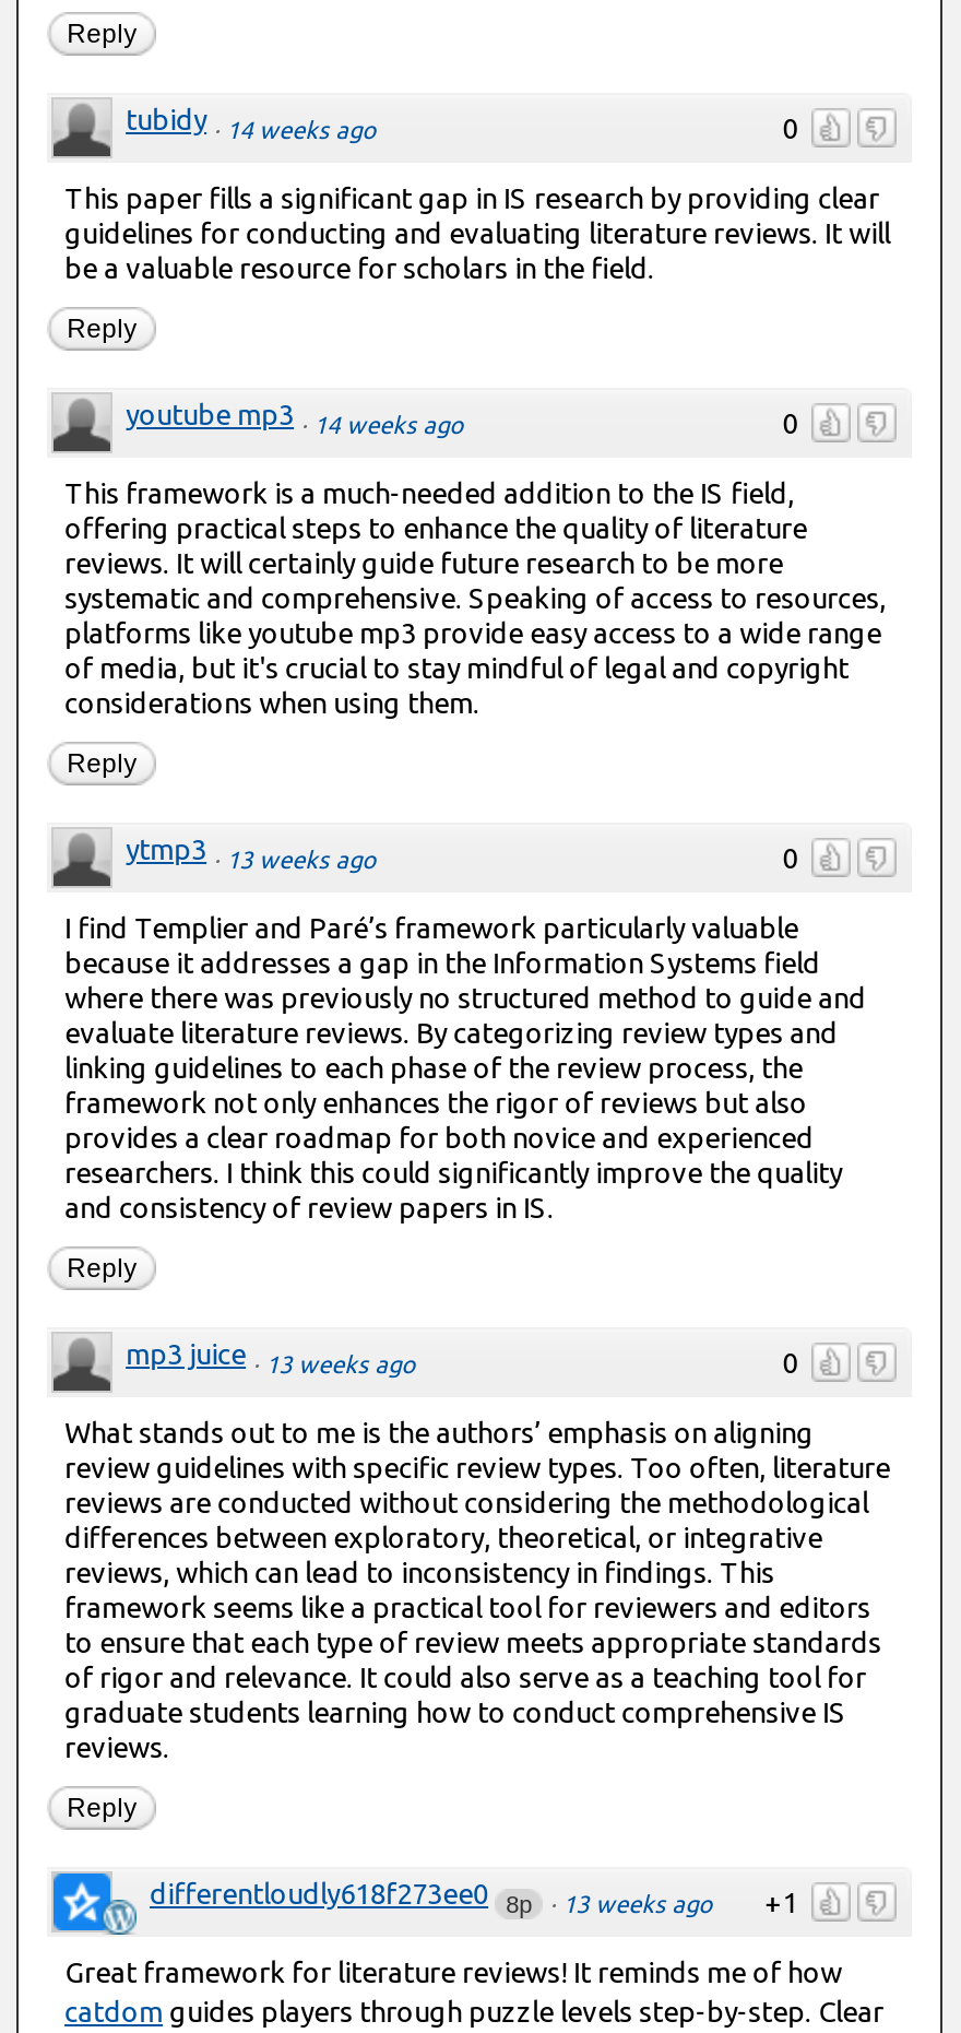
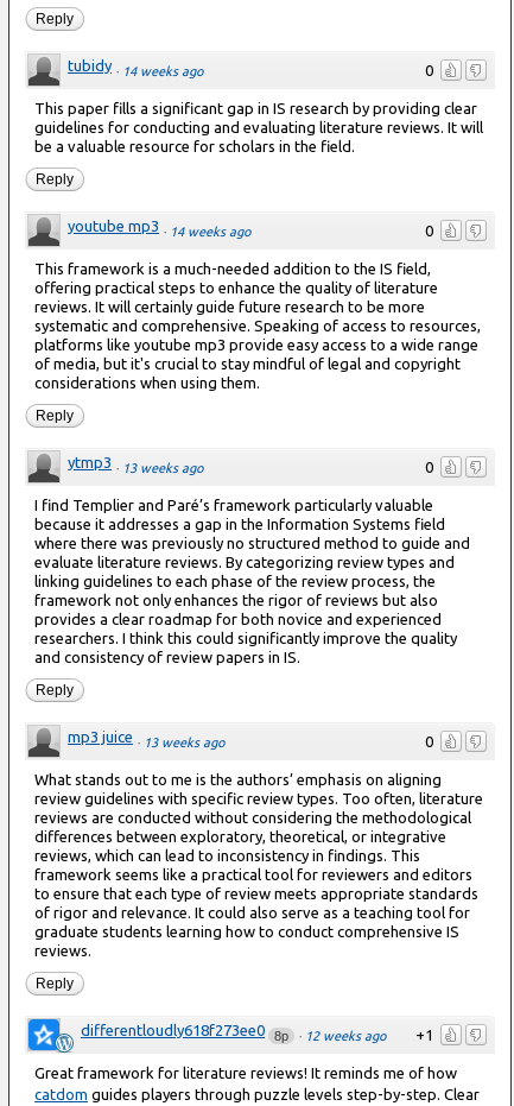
[150,1877,711,1917] differentloudly618f273ee0 8p · 13 weeks ago -> [81,1021,386,1043] differentloudly618f273ee0 8p · 12 weeks ago

